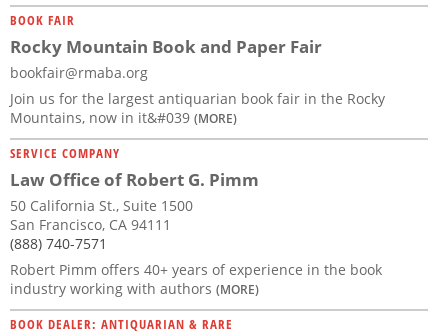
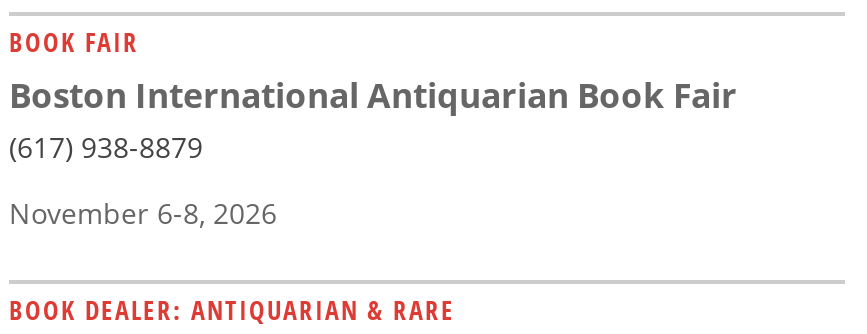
[10,35,385,127] Rocky Mountain Book and Paper Fair | bookfair@rmaba.org | Join us for the largest antiquarian book fair in the Rocky | Mountains, now in it&#039(MORE) -> [9,71,737,165] Boston International Antiquarian Book Fair | (617) 938-8879
[10,144,382,298] SERVICE COMPANY | Law Office of Robert G. Pimm | 50 California St., Suite 1500 | San Francisco, CA 94111 | (888) 740-7571 | Robert Pimm offers 40+ years of experience in the book | industry working with authors (MORE) -> [9,193,277,231] November 6-8, 2026

